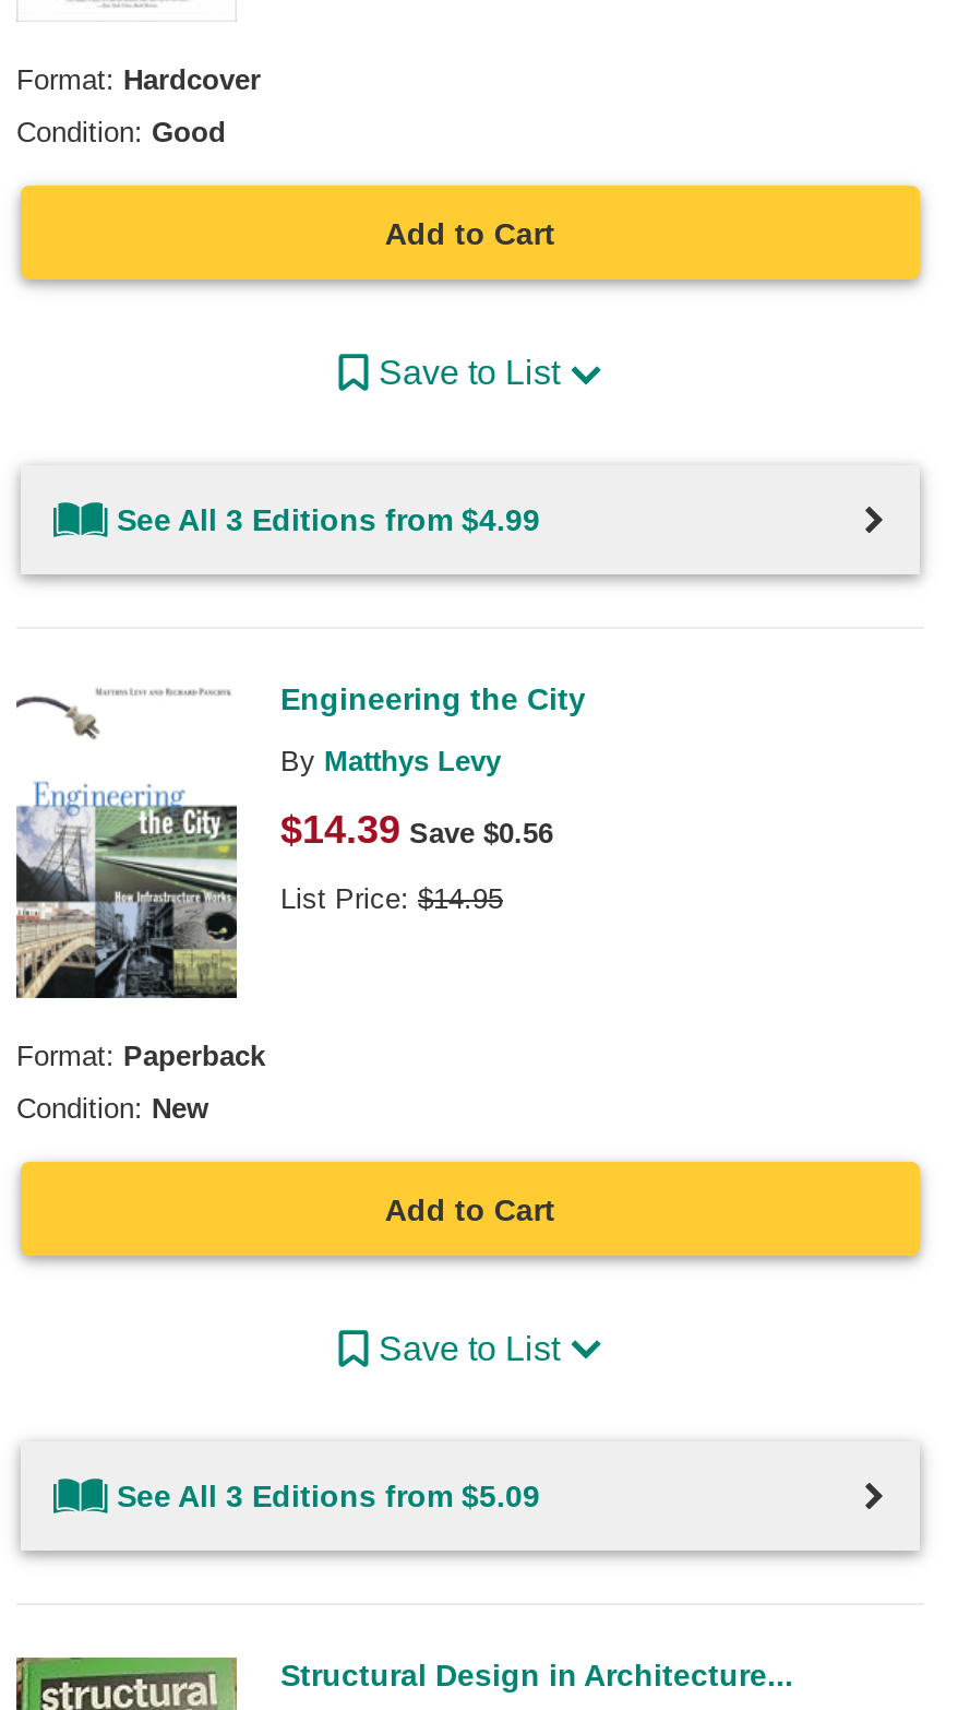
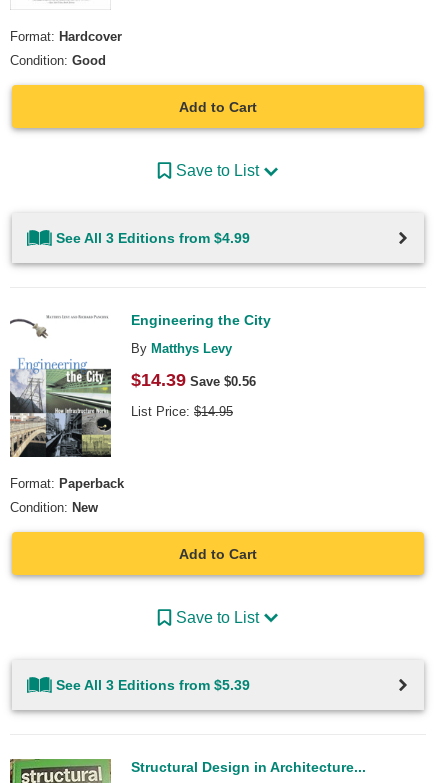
[117,1478,540,1513] See All 3 Editions from $5.09 -> [56,677,250,693] See All 3 Editions from $5.39

